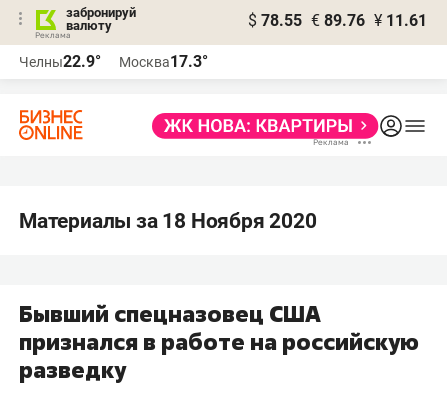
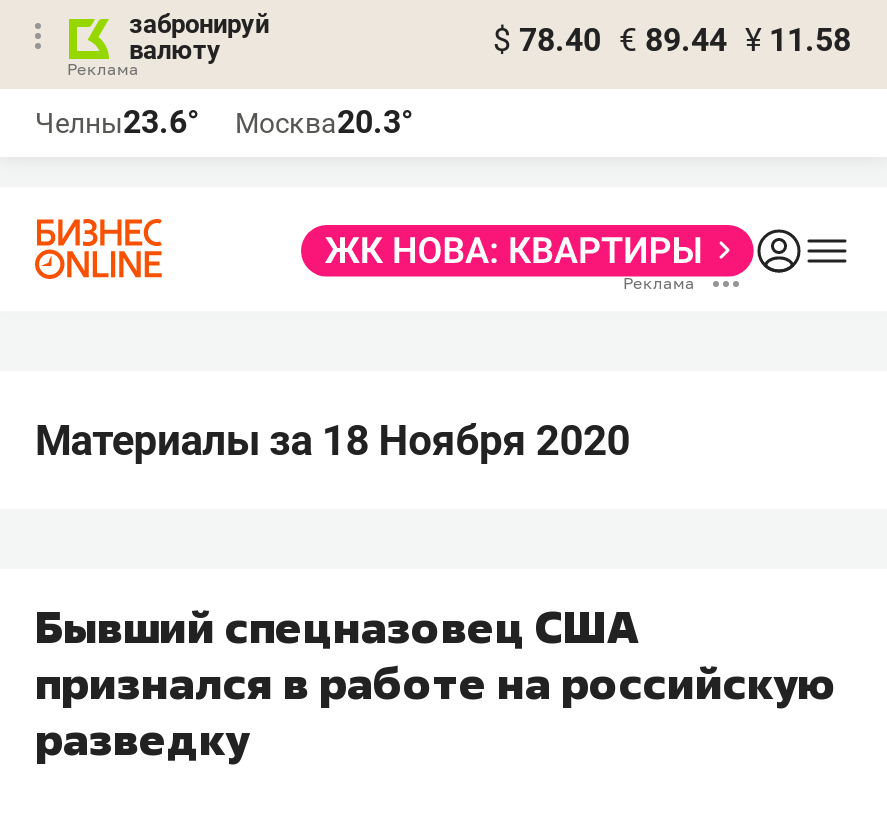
[248,11,427,30] $ 78.55 € 89.76 ¥ 11.61 -> [493,21,851,59] $ 78.40 € 89.44 ¥ 11.58
[19,52,101,71] Челны22.9° -> [35,103,199,141] Челны23.6°
[119,52,208,71] Москва17.3° -> [235,103,413,141] Москва20.3°

